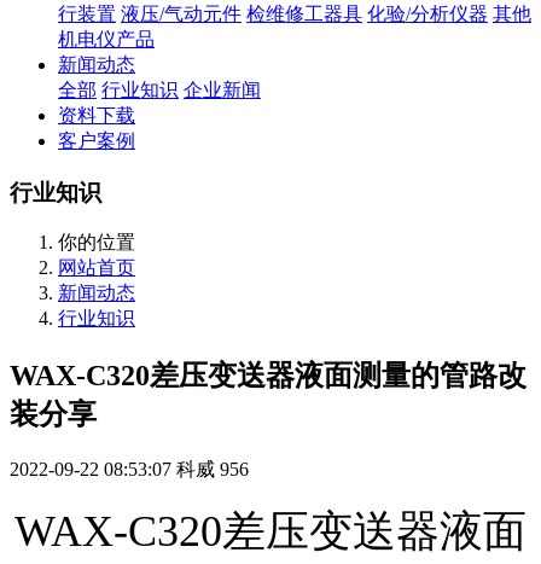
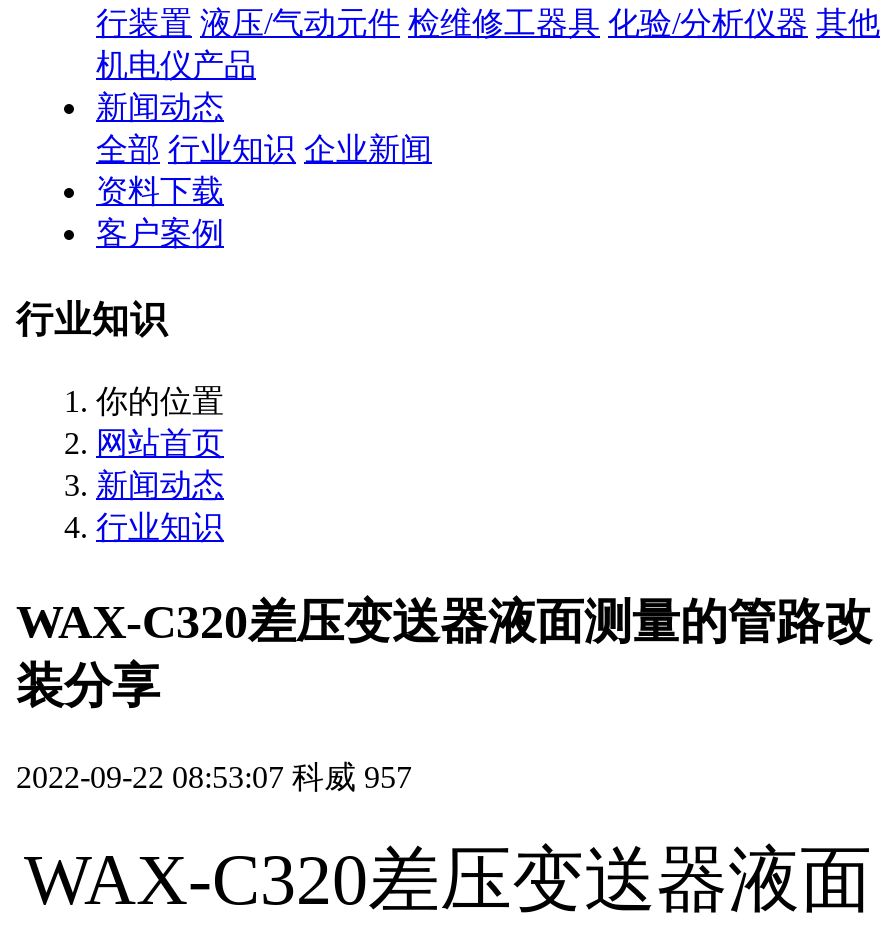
[10,459,249,480] 2022-09-22 08:53:07 科威 956 -> [16,760,412,794] 2022-09-22 08:53:07 科威 957

